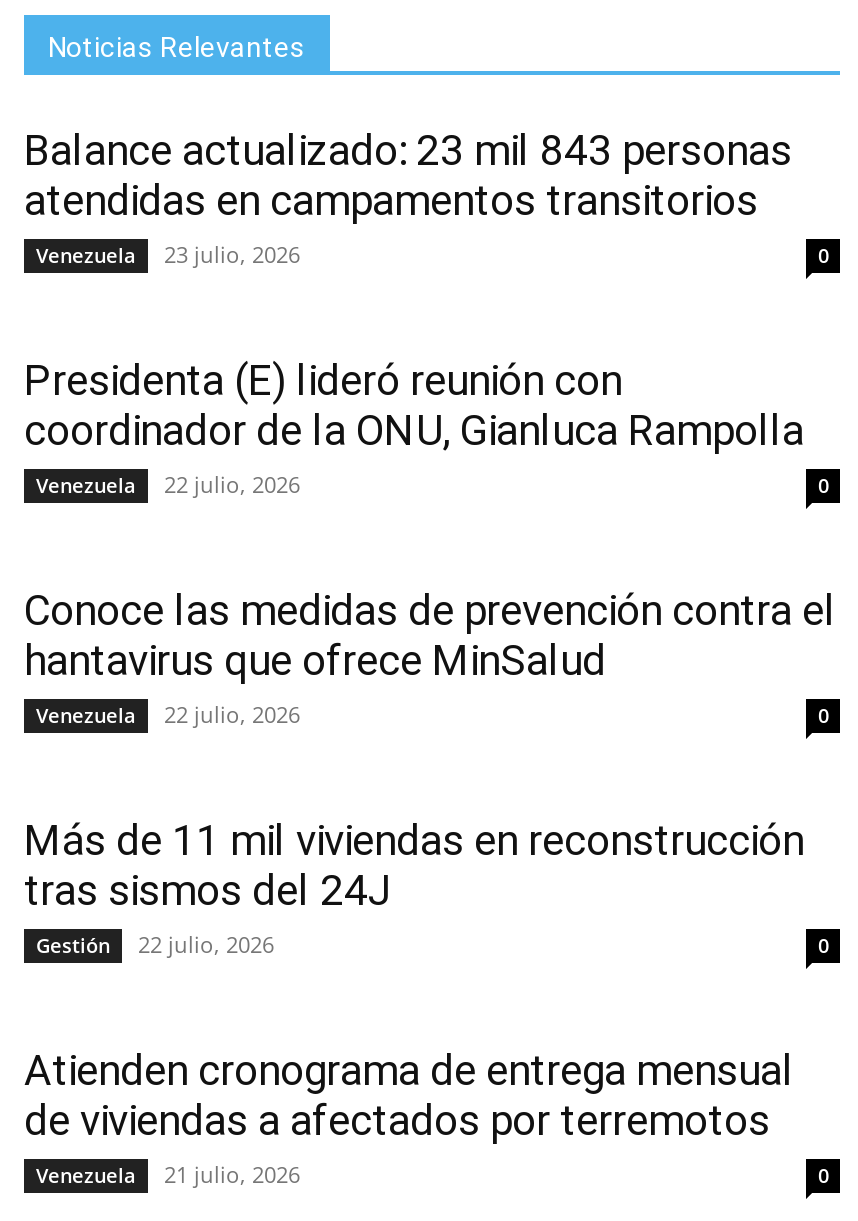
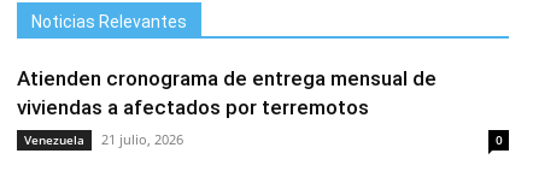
[24,128,836,1146] Balance actualizado: 23 mil 843 personas | atendidas en campamentos transitorios | Venezuela | 23 julio, 2026 | 0 | Presidenta (E) lideró reunión con | coordinador de la ONU, Gianluca Rampolla | Venezuela | 22 julio, 2026 | 0 | Conoce las medidas de prevención contra el | hantavirus que ofrece MinSalud | Venezuela | 22 julio, 2026 | 0 | Más de 11 mil viviendas en reconstrucción | tras sismos del 24J | Gestión | 22 julio, 2026 | 0 | Atienden cronograma de entrega mensual | de viviendas a afectados por terremotos -> [17,67,437,120] Atienden cronograma de entrega mensual de | viviendas a afectados por terremotos

